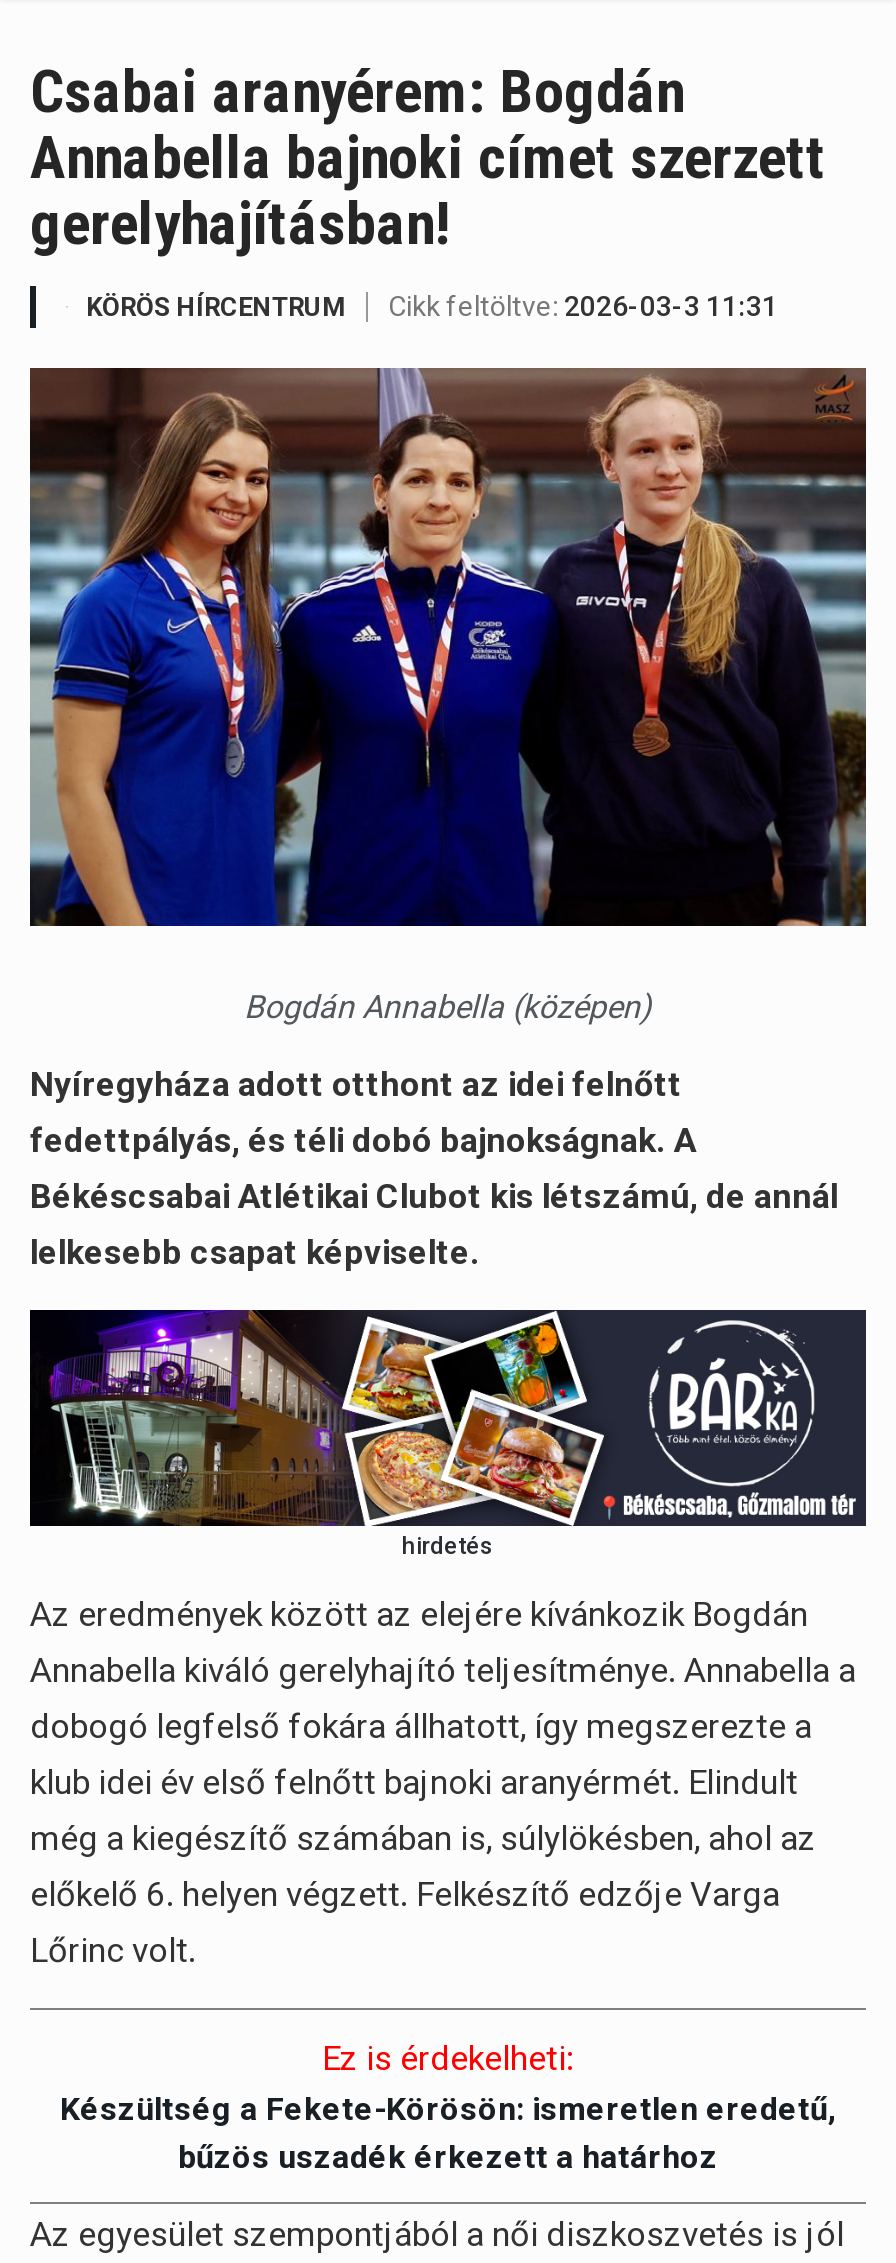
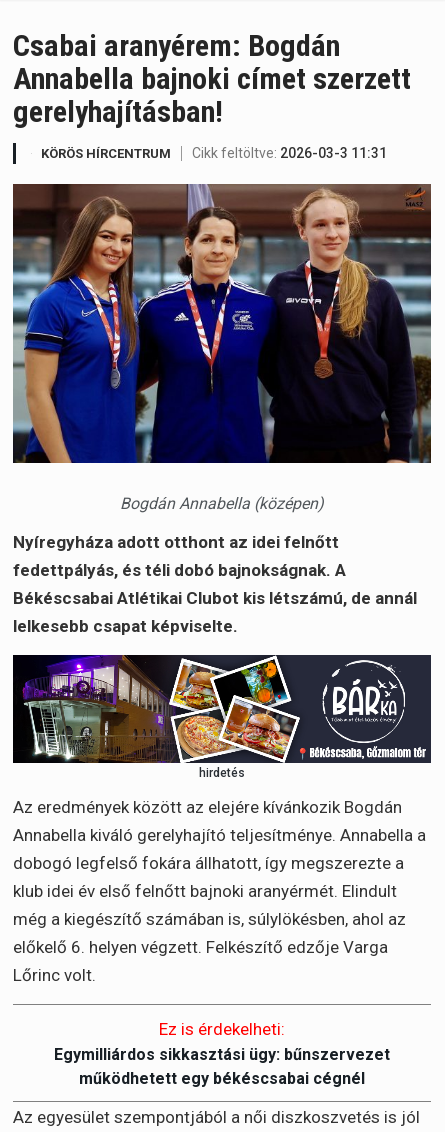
[60,2090,836,2176] Készültség a Fekete-Körösön: ismeretlen eredetű, | bűzös uszadék érkezett a határhoz -> [54,1045,390,1088] Egymilliárdos sikkasztási ügy: bűnszervezet | működhetett egy békéscsabai cégnél

